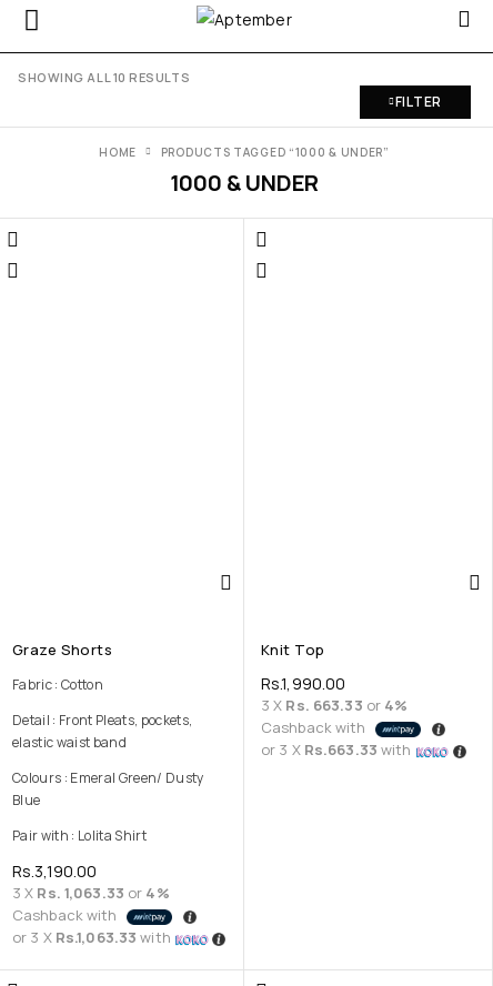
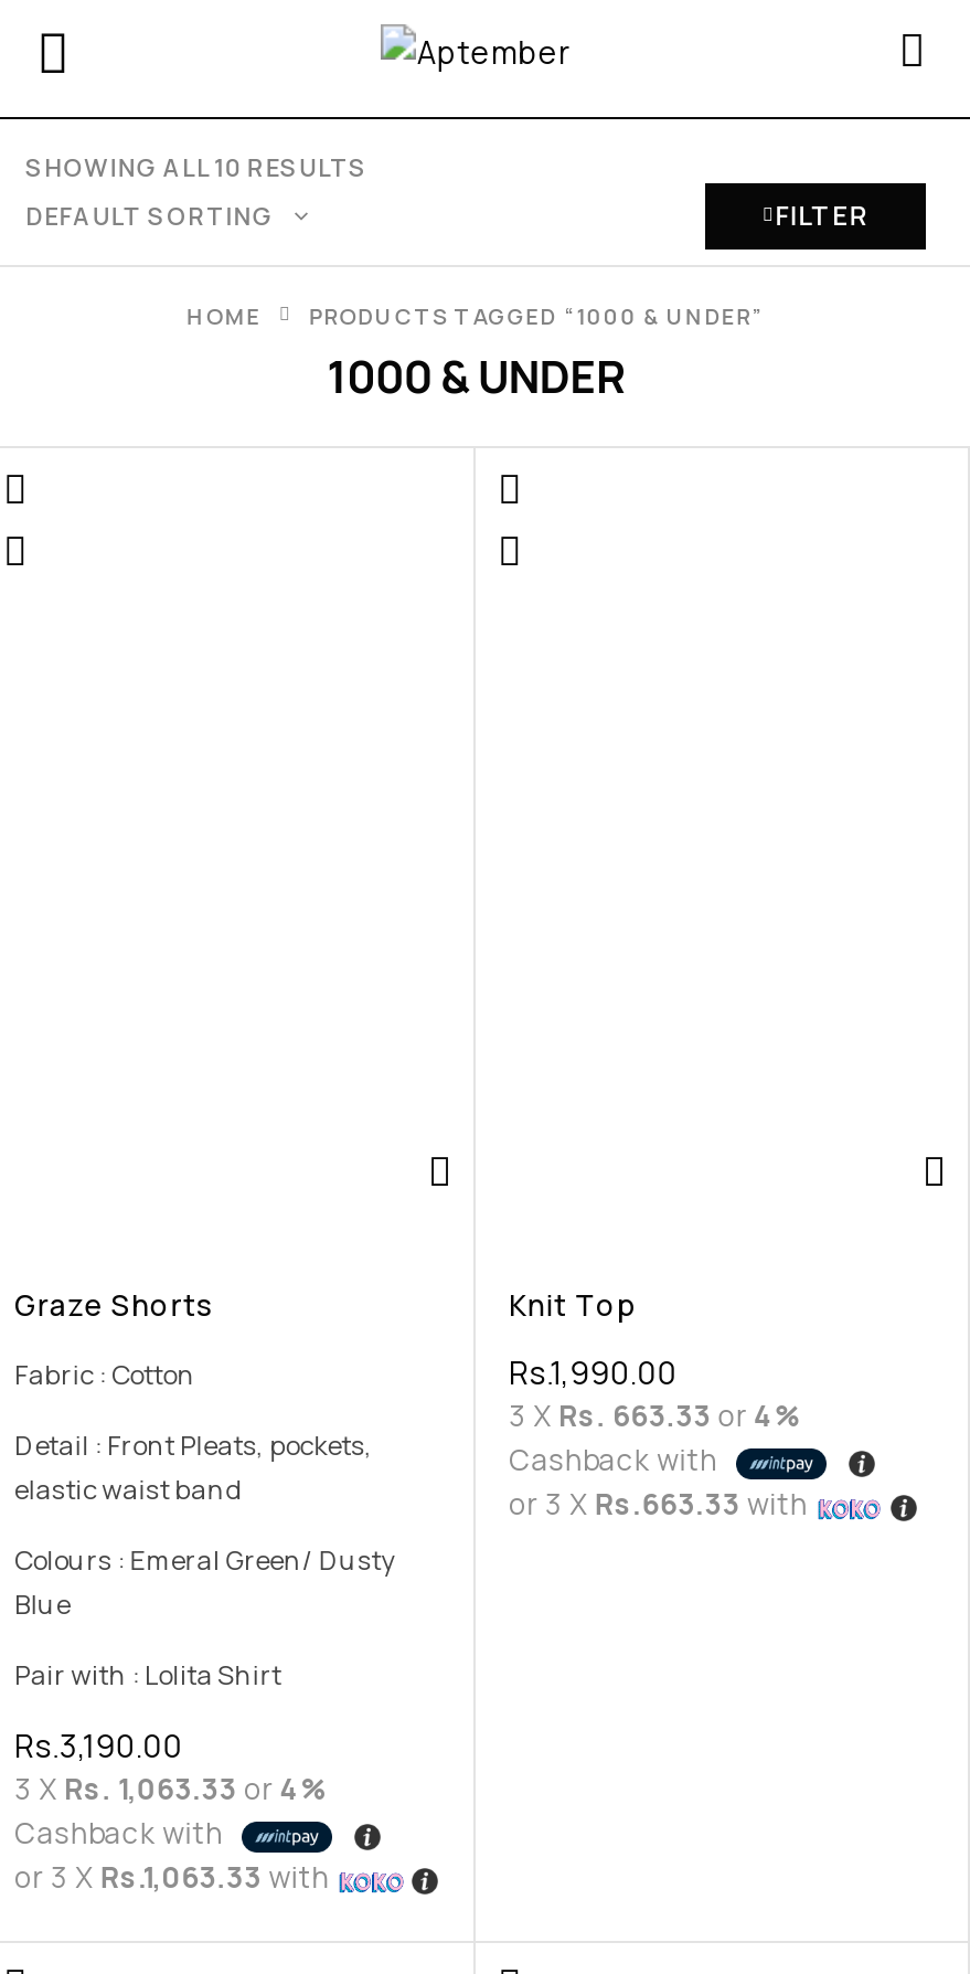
none -> [25,199,273,232] DEFAULT SORTING

